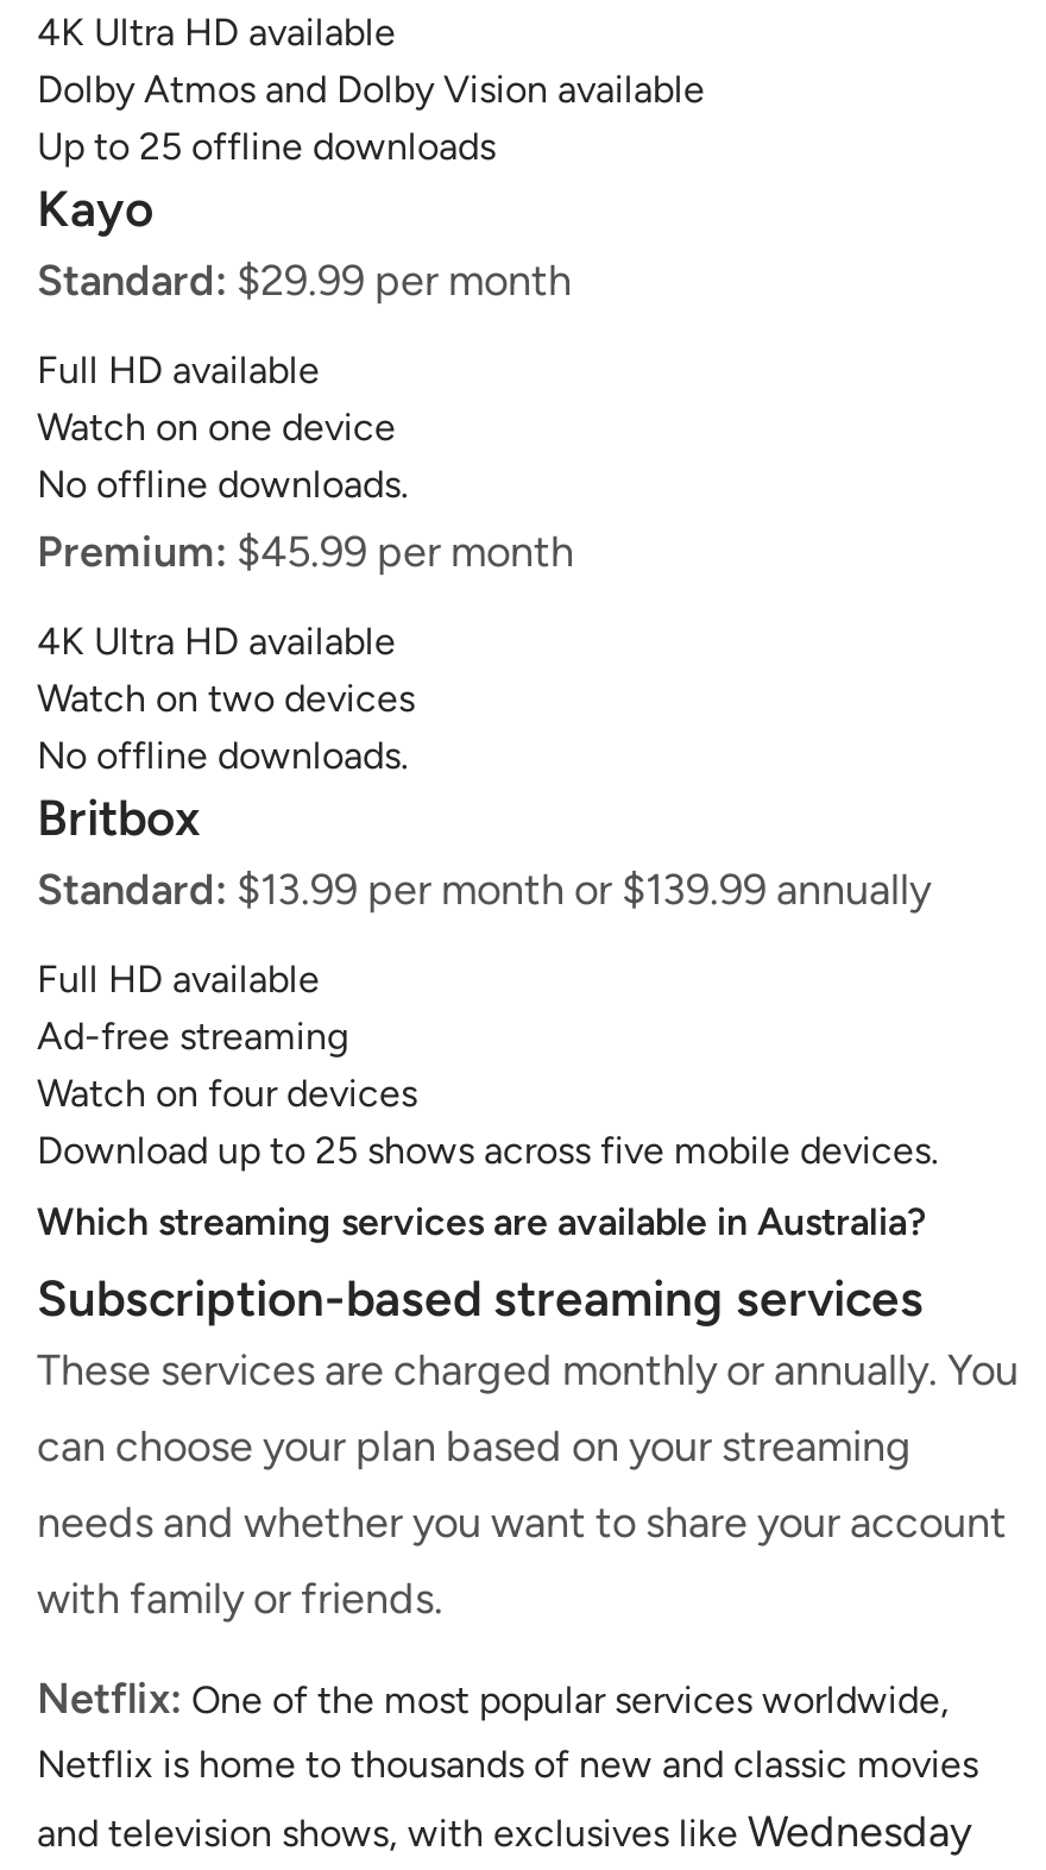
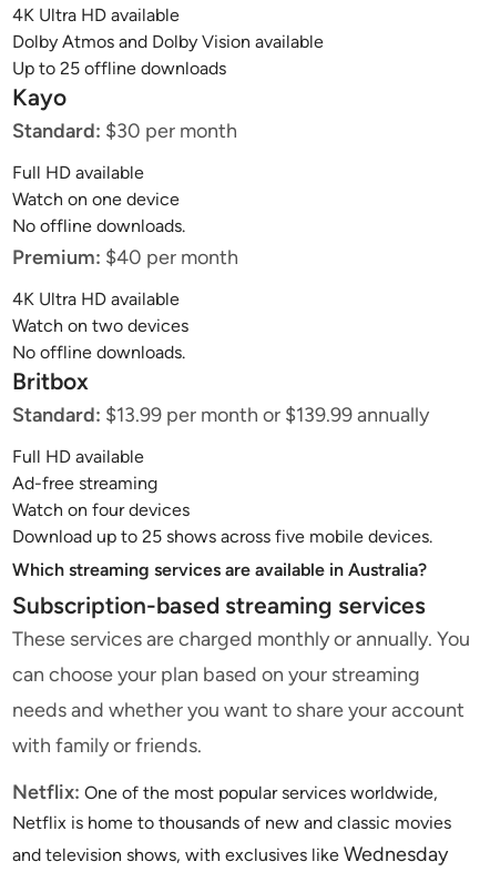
[37,255,572,307] Standard: $29.99 per month -> [12,119,237,143] Standard: $30 per month
[37,526,574,578] Premium: $45.99 per month -> [12,245,238,270] Premium: $40 per month

